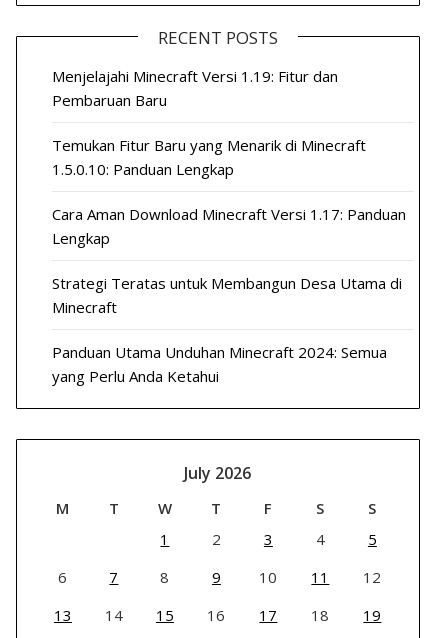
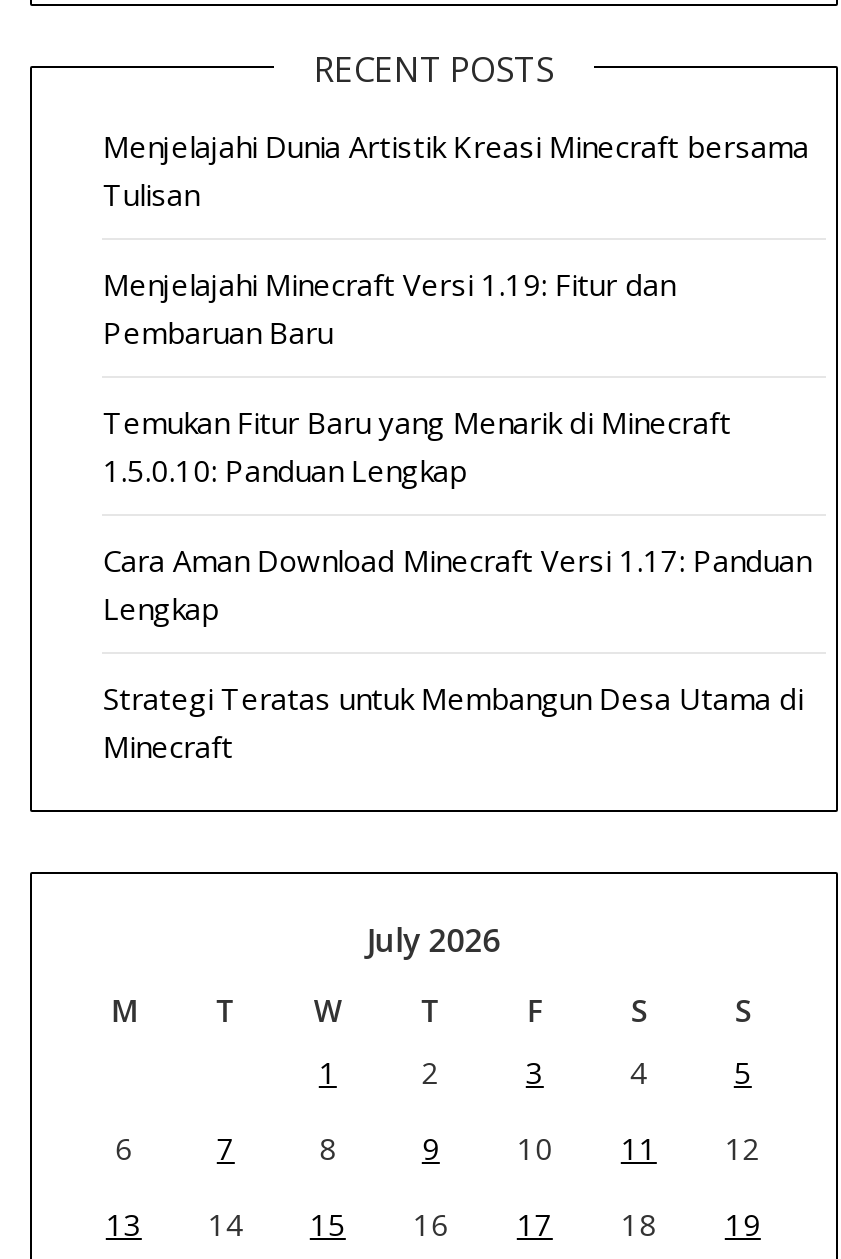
none -> [103,126,809,214] Menjelajahi Dunia Artistik Kreasi Minecraft bersama | Tulisan
moved [52,66,406,317] -> [103,264,811,766]: Menjelajahi Minecraft Versi 1.19: Fitur dan | Pembaruan Baru | Temukan Fitur Baru yang Menarik di Minecraft | 1.5.0.10: Panduan Lengkap | Cara Aman Download Minecraft Versi 1.17: Panduan | Lengkap | Strategi Teratas untuk Membangun Desa Utama di | Minecraft
[52,342,387,386] Panduan Utama Unduhan Minecraft 2024: Semua | yang Perlu Anda Ketahui -> none

